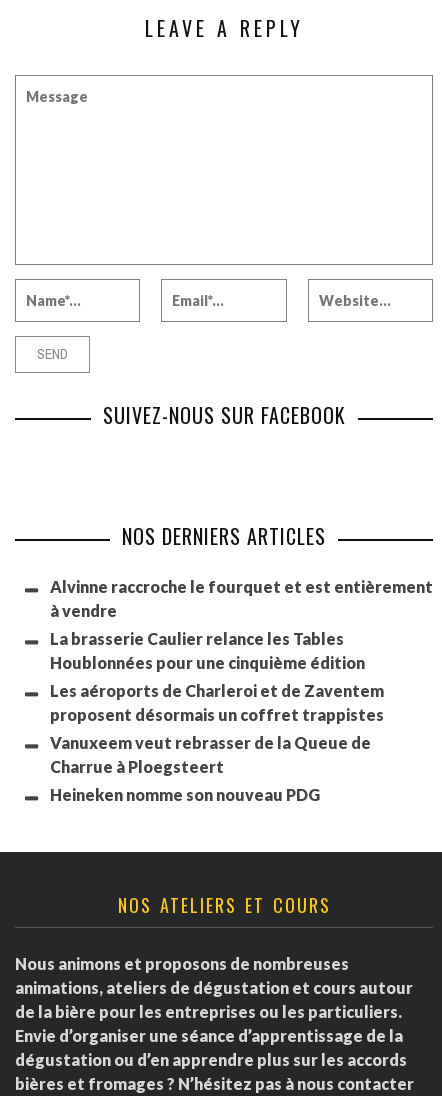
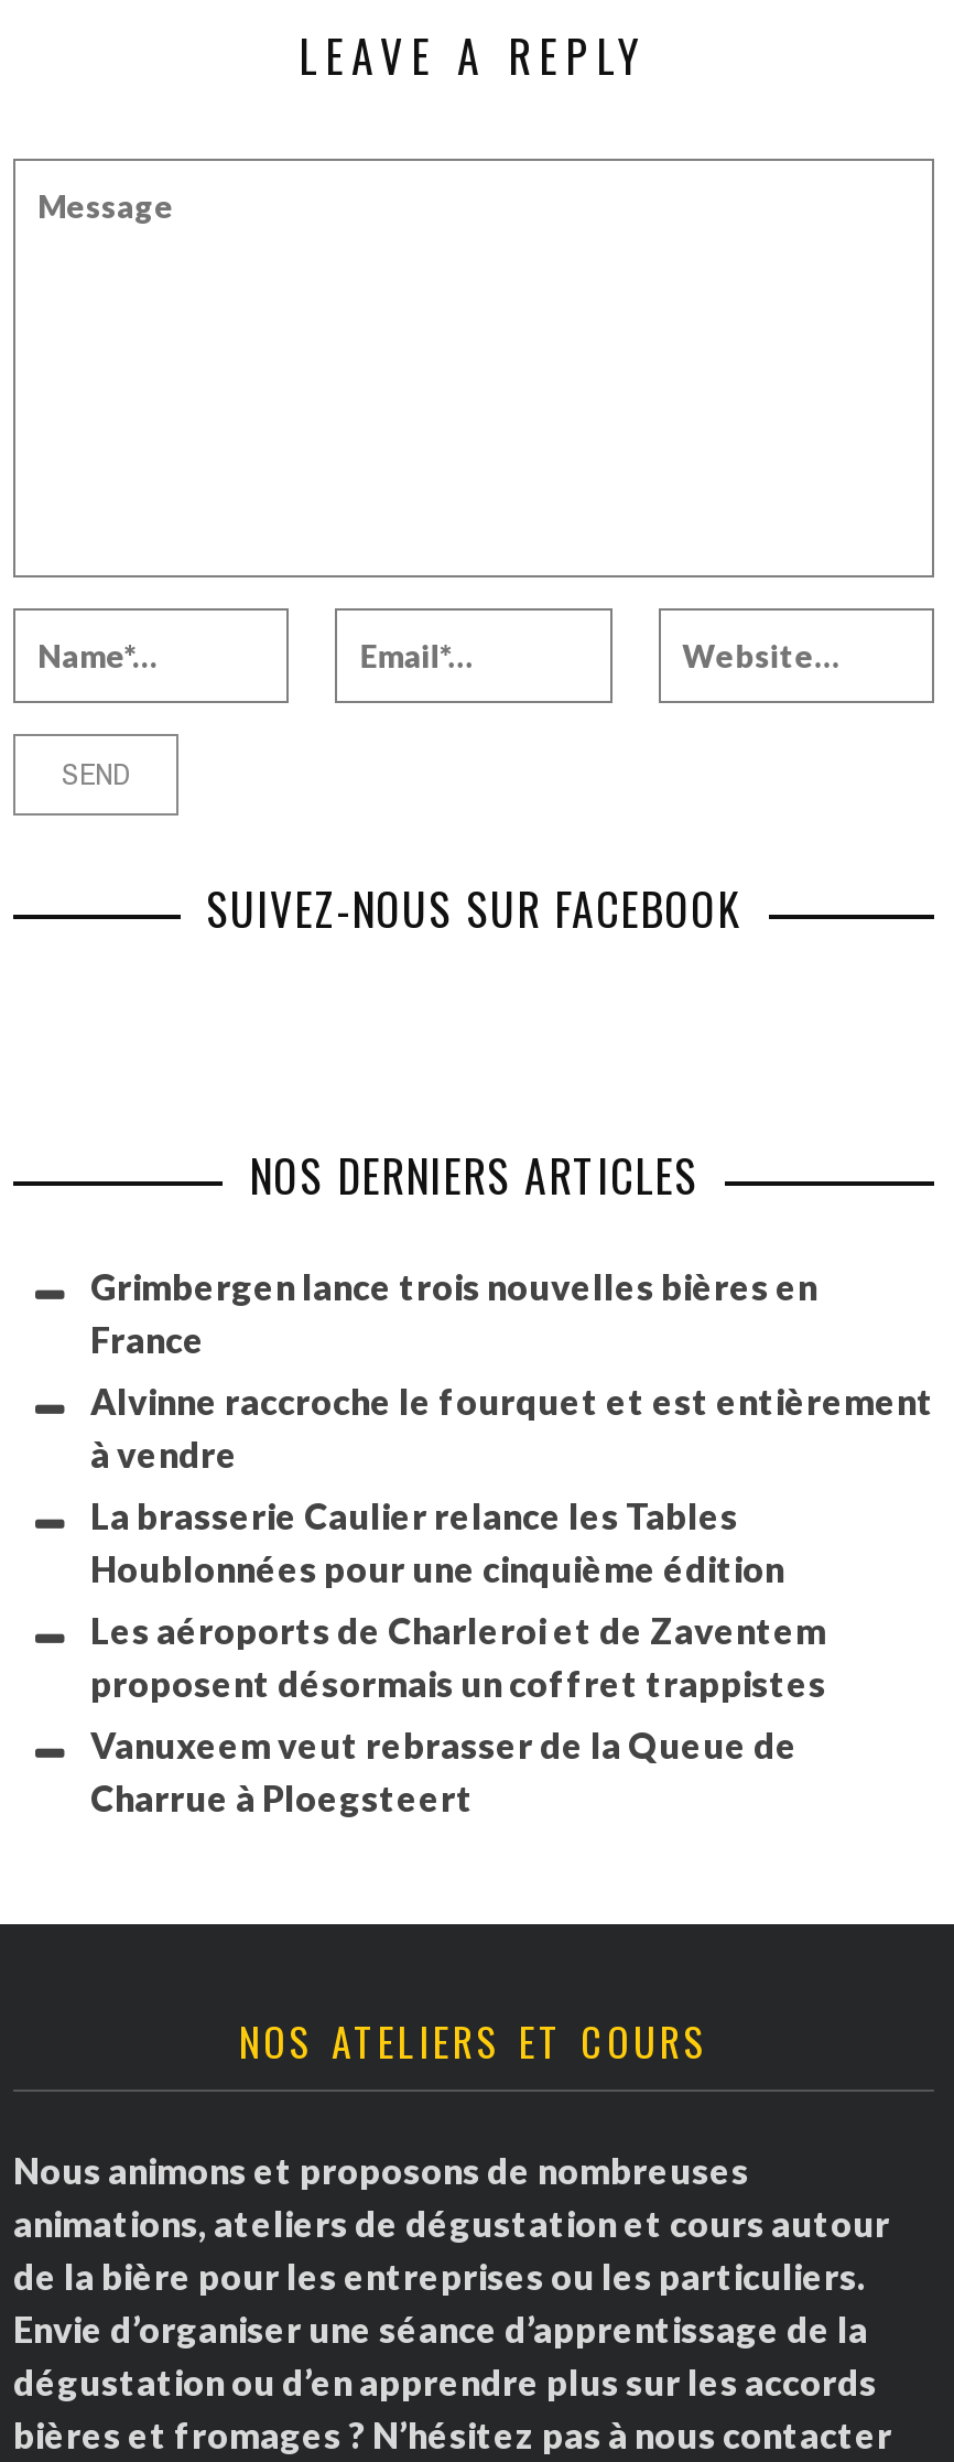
none -> [90,1266,817,1361] Grimbergen lance trois nouvelles bières en | France
moved [50,577,433,776] -> [90,1381,934,1819]: Alvinne raccroche le fourquet et est entièrement | à vendre | La brasserie Caulier relance les Tables | Houblonnées pour une cinquième édition | Les aéroports de Charleroi et de Zaventem | proposent désormais un coffret trappistes | Vanuxeem veut rebrasser de la Queue de | Charrue à Ploegsteert
[50,785,320,804] Heineken nomme son nouveau PDG -> none

